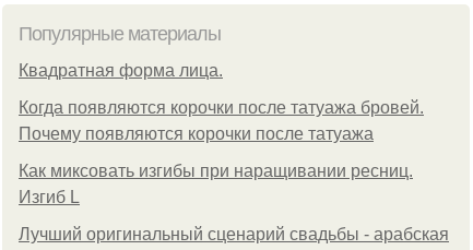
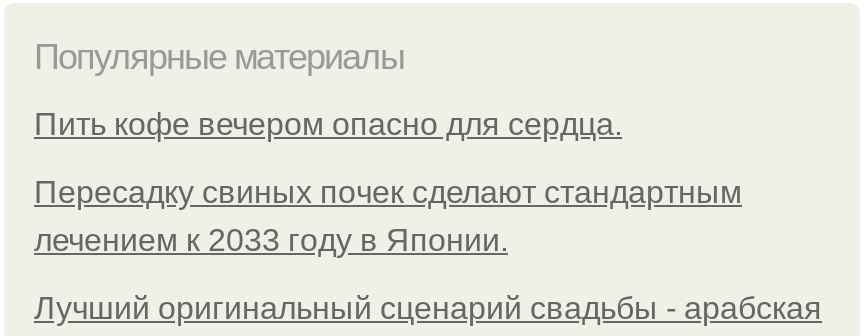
[19,61,424,206] Квадратная форма лица. | Когда появляются корочки после татуажа бровей. | Почему появляются корочки после татуажа | Как миксовать изгибы при наращивании ресниц. | Изгиб L -> [34,107,742,257] Пить кофе вечером опасно для сердца. | Пересадку свиных почек сделают стандартным | лечением к 2033 году в Японии.

